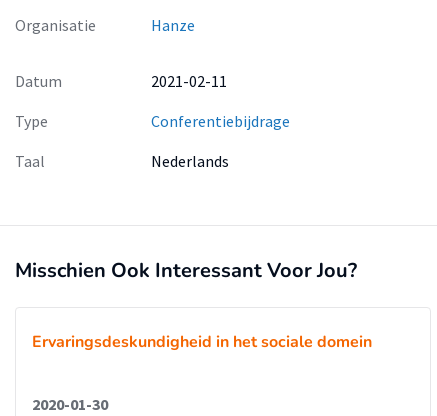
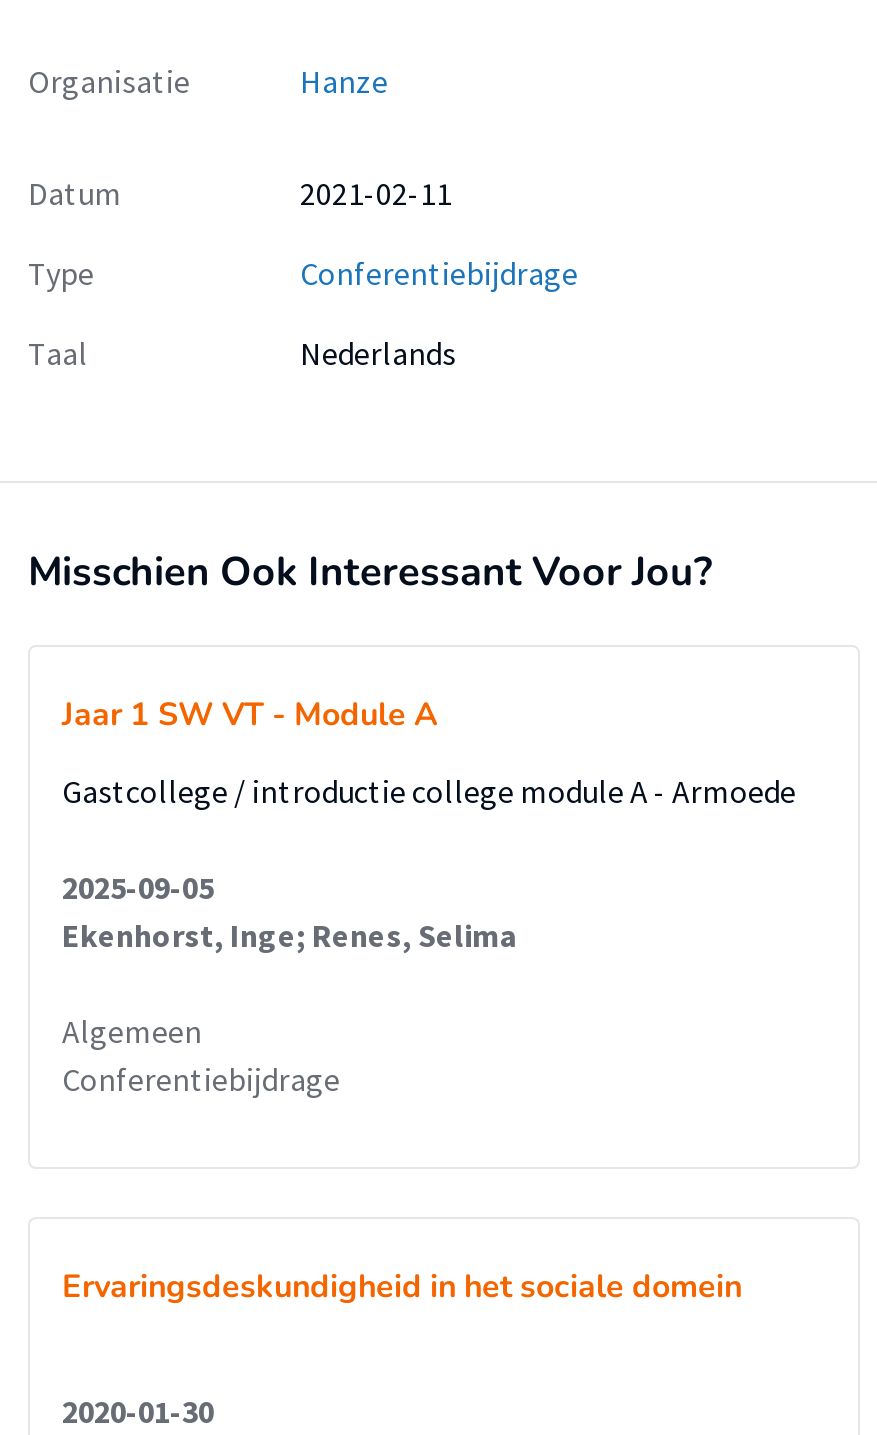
none -> [62,692,796,1098] Jaar 1 SW VT - Module A | Gastcollege / introductie college module A - Armoede | 2025-09-05 | Ekenhorst, Inge; Renes, Selima | Algemeen | Conferentiebijdrage

